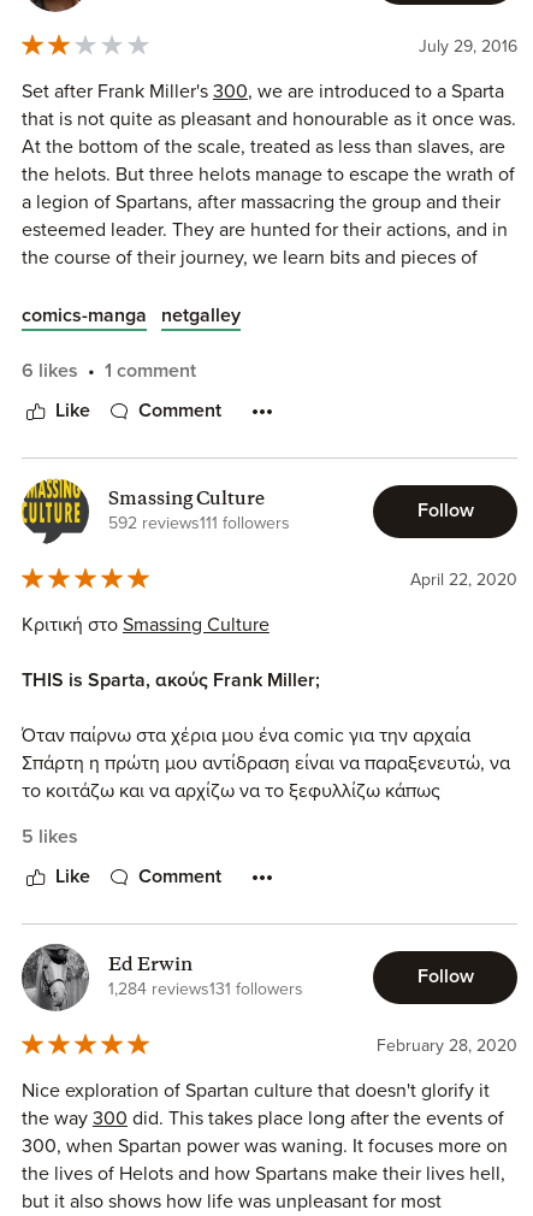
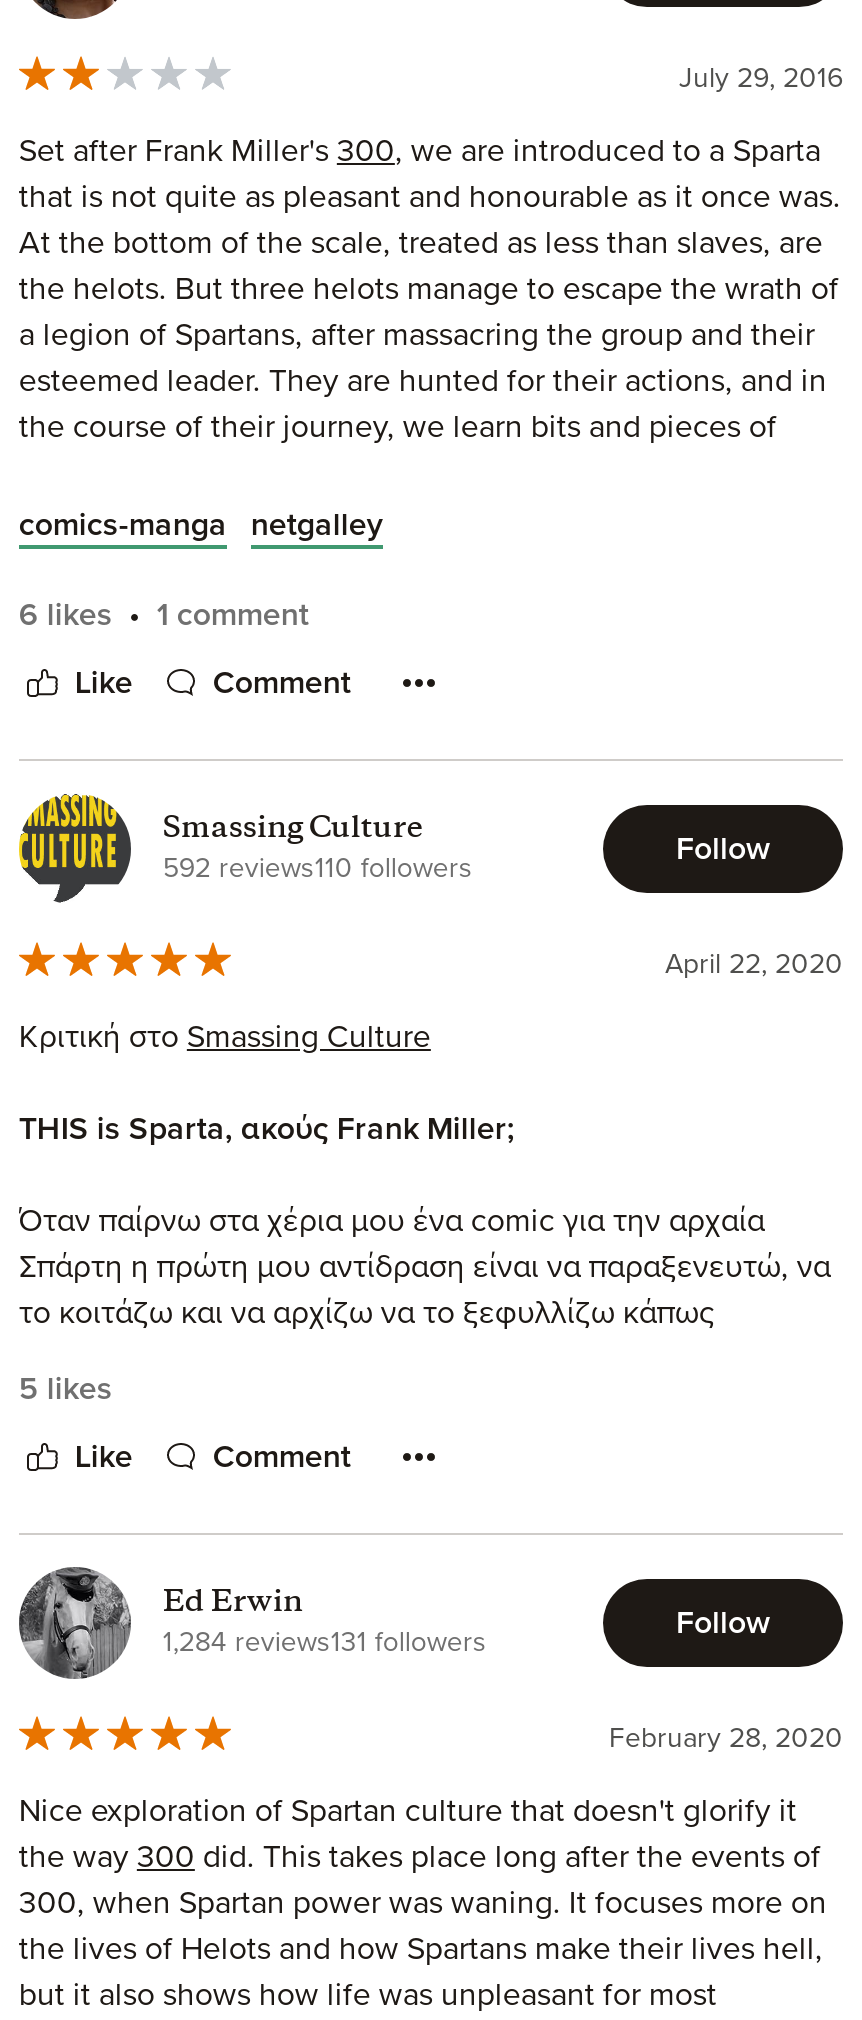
[108,515,290,532] 592 reviews111 followers -> [163,855,473,883] 592 reviews110 followers

